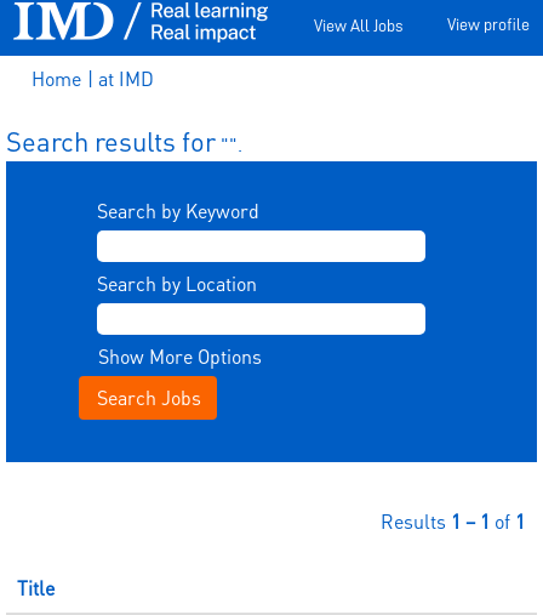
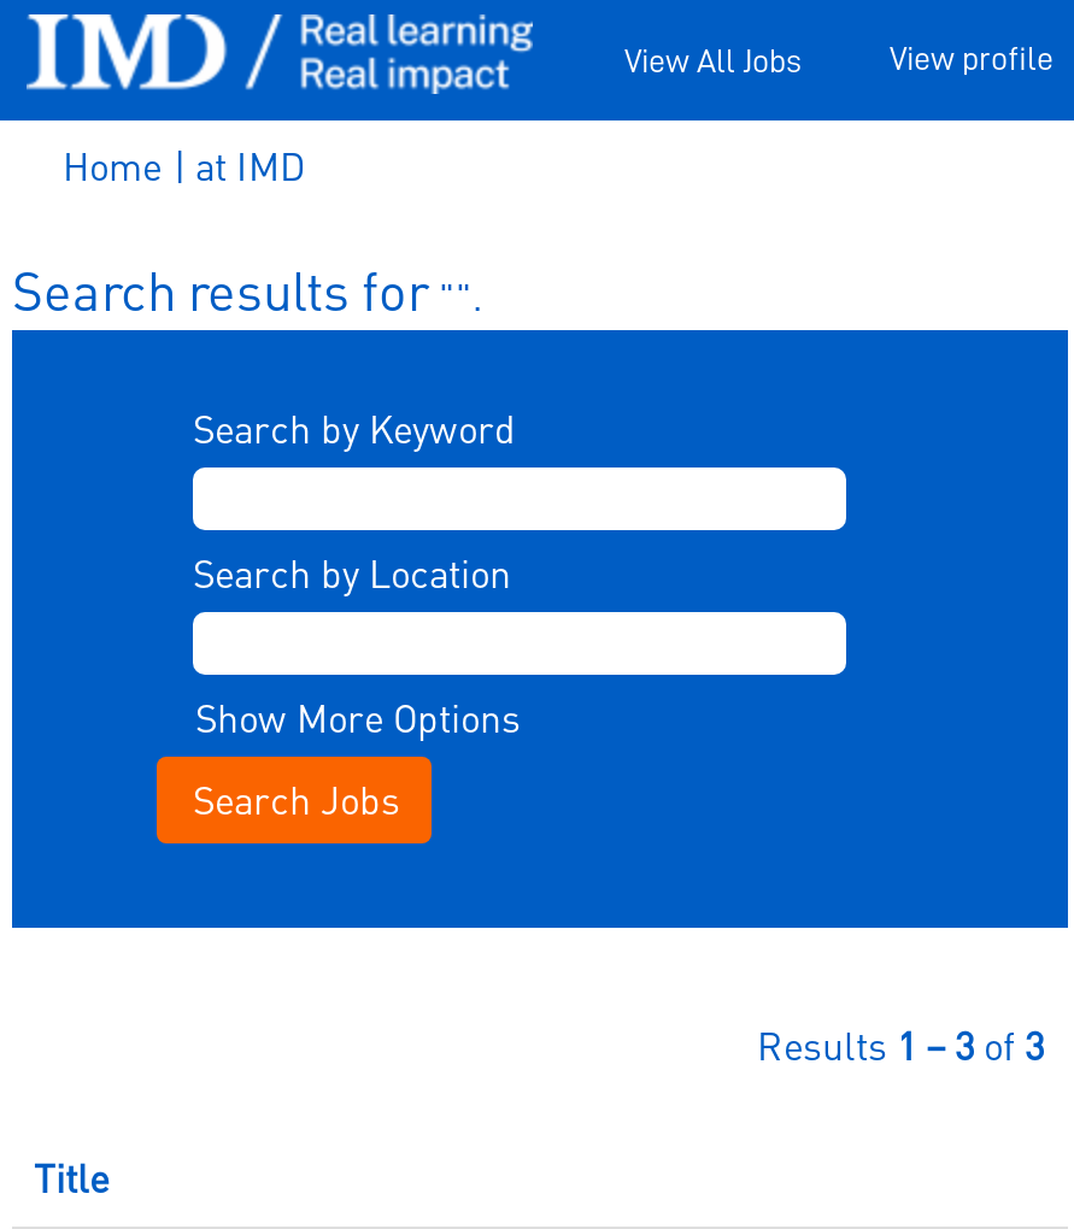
[381,508,525,534] Results 1 – 1 of 1 -> [757,1019,1044,1070] Results 1 – 3 of 3

